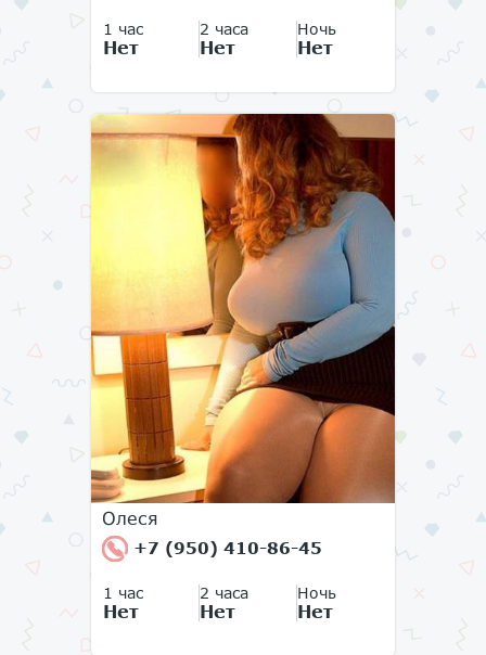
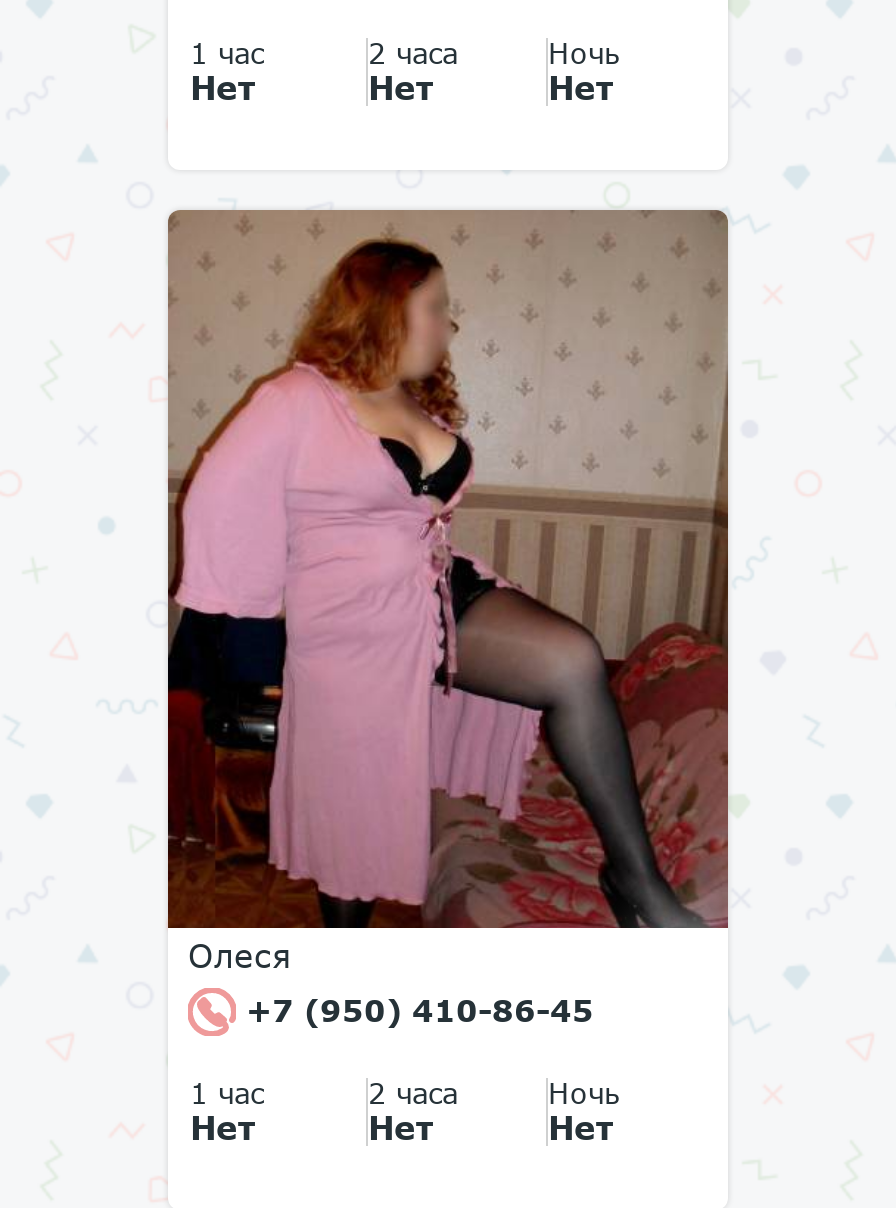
[90,114,396,504] [image] -> [166,208,730,930] [image]

